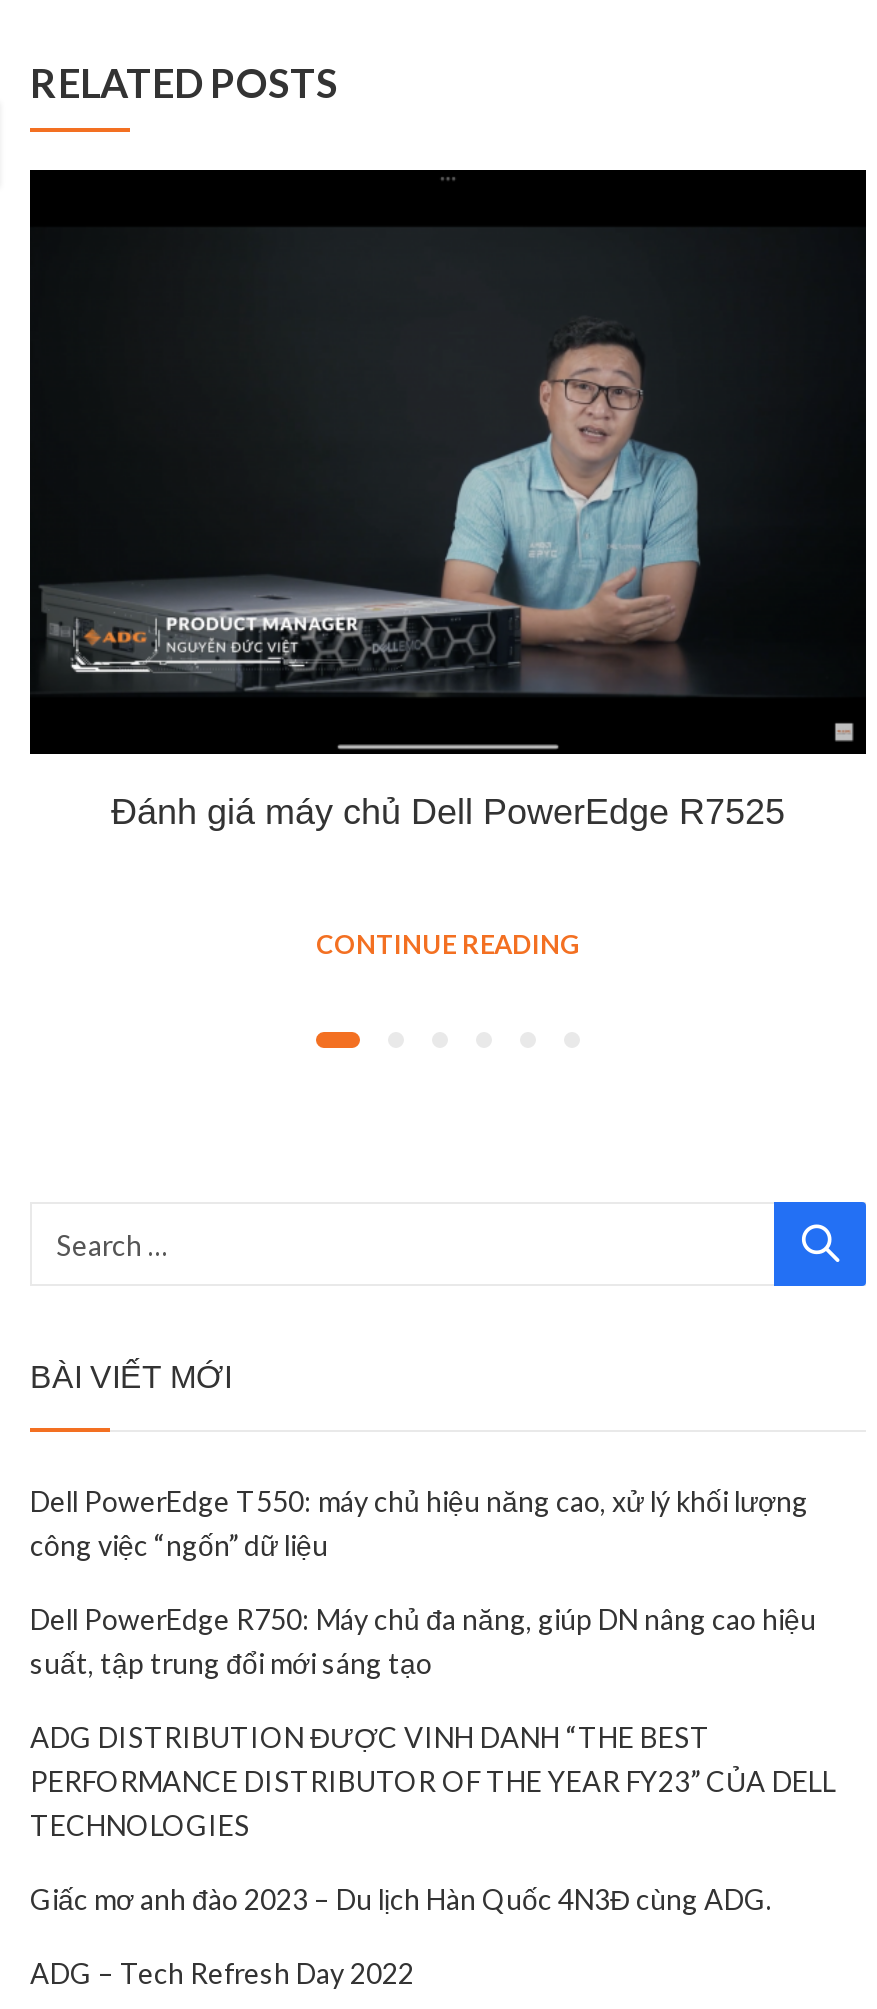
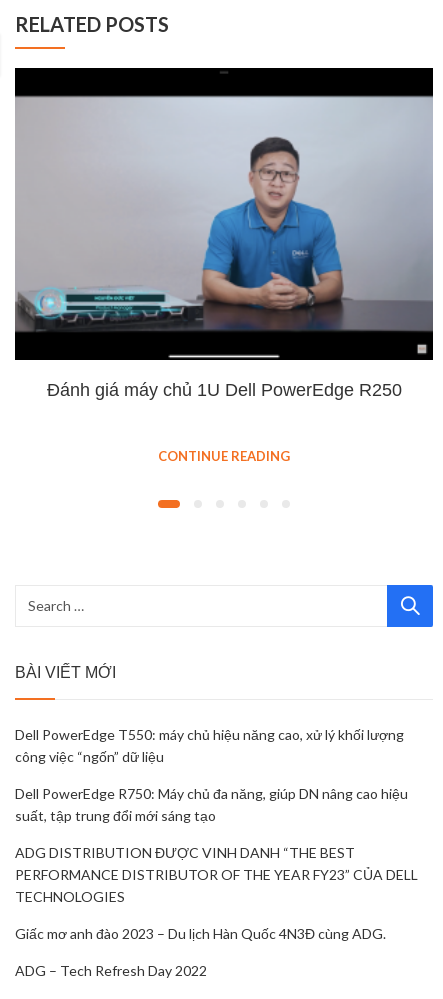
[28,226,868,694] [image] -> [14,95,434,332] [image]
[111,793,785,833] Đánh giá máy chủ Dell PowerEdge R7525 -> [46,380,401,400] Đánh giá máy chủ 1U Dell PowerEdge R250

